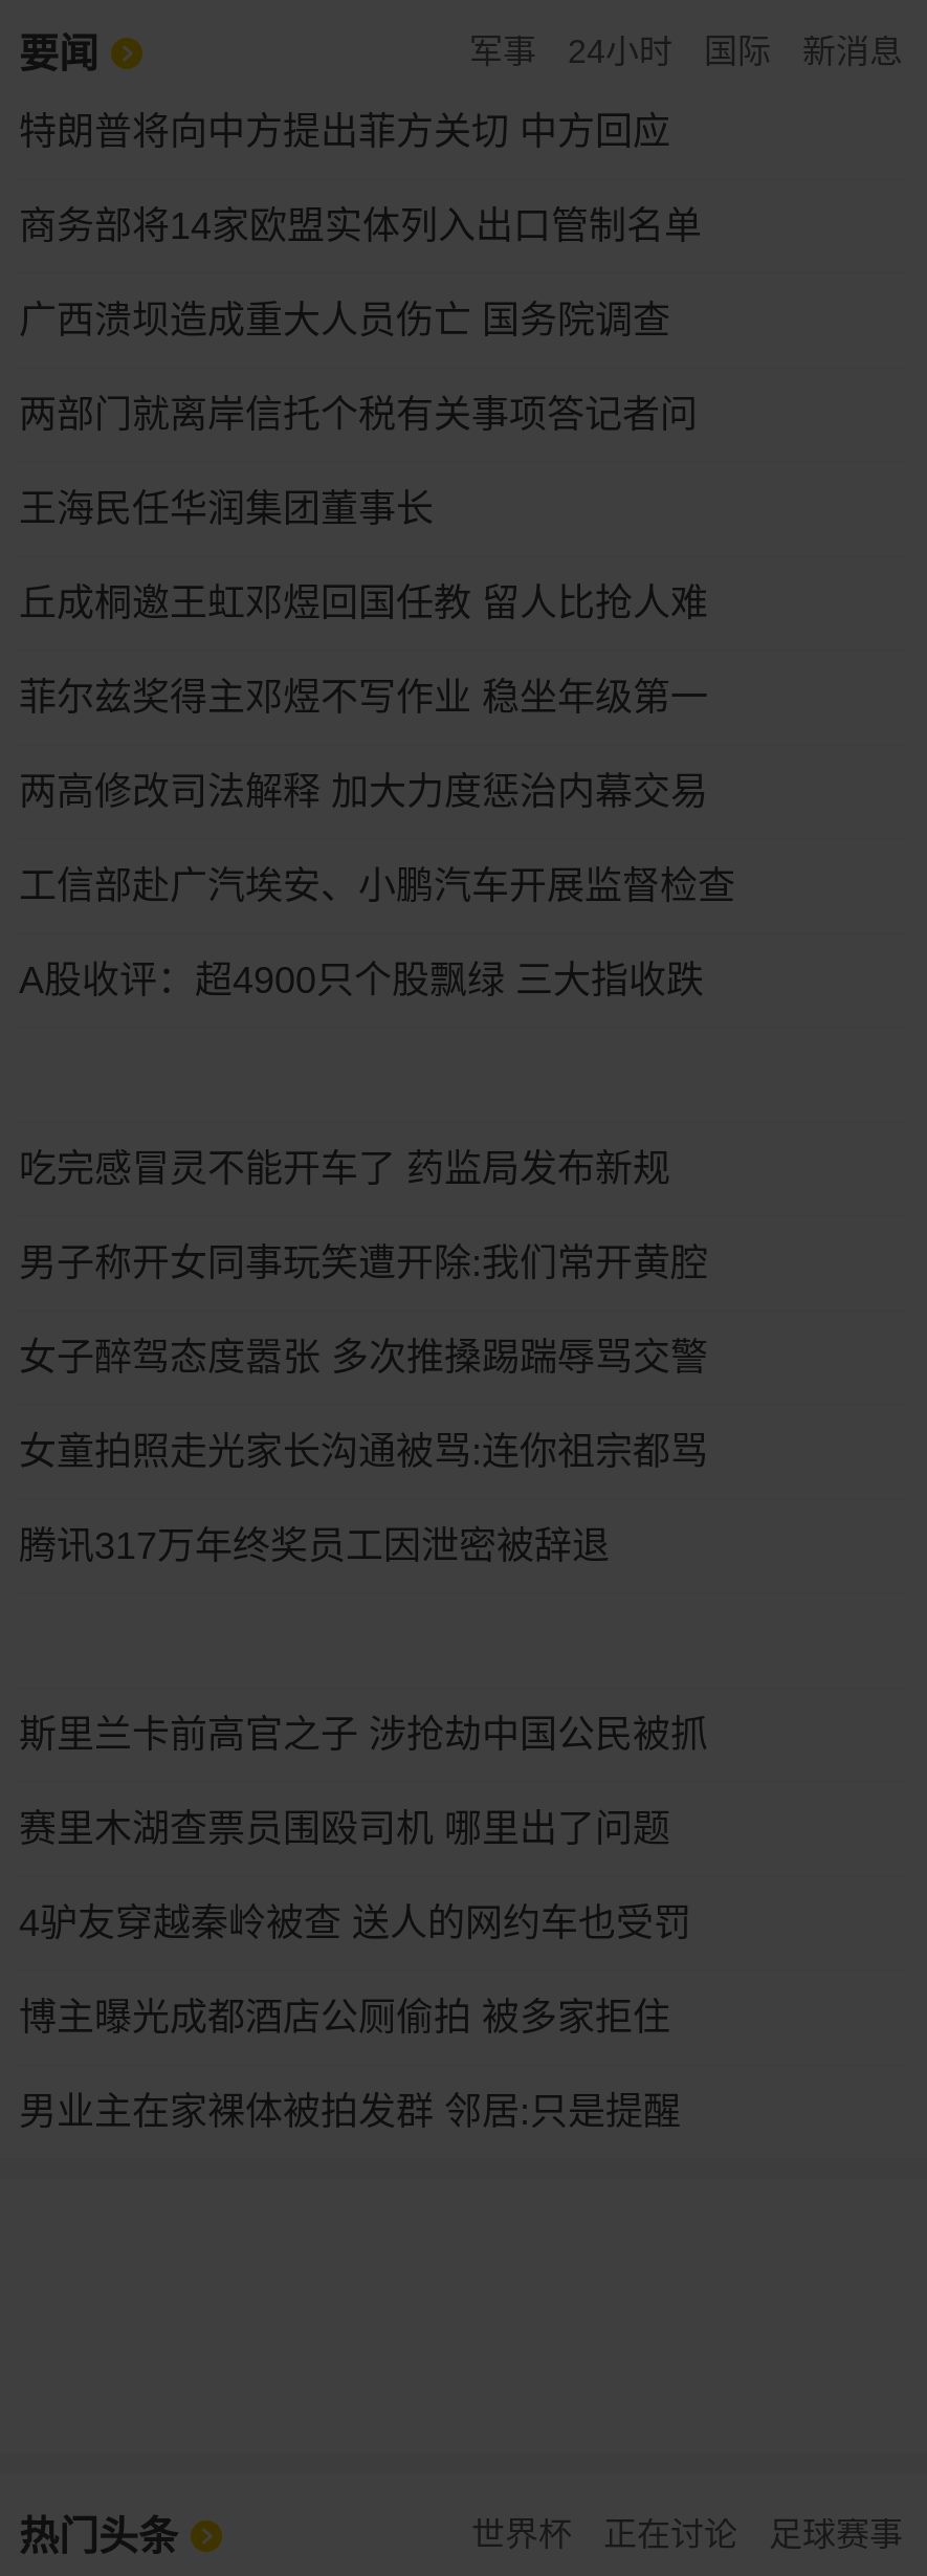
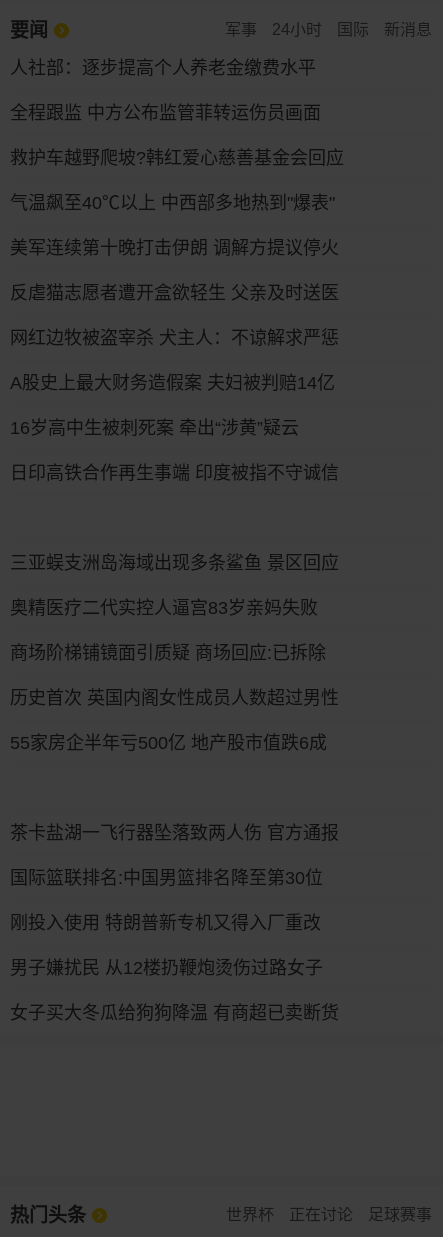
[19,111,670,153] 特朗普将向中方提出菲方关切 中方回应 -> [10,58,316,78] 人社部：逐步提高个人养老金缴费水平
[19,205,702,247] 商务部将14家欧盟实体列入出口管制名单 -> [10,103,321,123] 全程跟监 中方公布监管菲转运伤员画面
[19,300,670,342] 广西溃坝造成重大人员伤亡 国务院调查 -> [10,148,344,168] 救护车越野爬坡?韩红爱心慈善基金会回应
[19,394,698,436] 两部门就离岸信托个税有关事项答记者问 -> [10,193,335,213] 气温飙至40℃以上 中西部多地热到"爆表"
[19,488,434,530] 王海民任华润集团董事长 -> [10,238,339,258] 美军连续第十晚打击伊朗 调解方提议停火
[19,582,708,624] 丘成桐邀王虹邓煜回国任教 留人比抢人难 -> [10,283,339,303] 反虐猫志愿者遭开盒欲轻生 父亲及时送医
[19,677,708,719] 菲尔兹奖得主邓煜不写作业 稳坐年级第一 -> [10,328,339,348] 网红边牧被盗宰杀 犬主人：不谅解求严惩
[19,771,708,813] 两高修改司法解释 加大力度惩治内幕交易 -> [10,373,335,393] A股史上最大财务造假案 夫妇被判赔14亿
[19,865,735,907] 工信部赴广汽埃安、小鹏汽车开展监督检查 -> [10,418,299,438] 16岁高中生被刺死案 牵出“涉黄”疑云
[19,960,704,1001] A股收评：超4900只个股飘绿 三大指收跌 -> [10,463,339,483] 日印高铁合作再生事端 印度被指不守诚信
[19,1148,670,1190] 吃完感冒灵不能开车了 药监局发布新规 -> [10,553,339,573] 三亚蜈支洲岛海域出现多条鲨鱼 景区回应
[19,1242,708,1284] 男子称开女同事玩笑遭开除:我们常开黄腔 -> [10,598,318,618] 奥精医疗二代实控人逼宫83岁亲妈失败
[19,1337,708,1379] 女子醉驾态度嚣张 多次推搡踢踹辱骂交警 -> [10,643,326,663] 商场阶梯铺镜面引质疑 商场回应:已拆除
[19,1431,708,1473] 女童拍照走光家长沟通被骂:连你祖宗都骂 -> [10,688,339,708] 历史首次 英国内阁女性成员人数超过男性
[19,1525,610,1567] 腾讯317万年终奖员工因泄密被辞退 -> [10,733,327,753] 55家房企半年亏500亿 地产股市值跌6成
[19,1714,708,1756] 斯里兰卡前高官之子 涉抢劫中国公民被抓 -> [10,823,339,843] 茶卡盐湖一飞行器坠落致两人伤 官方通报
[19,1808,670,1850] 赛里木湖查票员围殴司机 哪里出了问题 -> [10,868,323,888] 国际篮联排名:中国男篮排名降至第30位
[19,1902,691,1944] 4驴友穿越秦岭被查 送人的网约车也受罚 -> [10,913,321,933] 刚投入使用 特朗普新专机又得入厂重改
[19,1997,670,2039] 博主曝光成都酒店公厕偷拍 被多家拒住 -> [10,958,323,978] 男子嫌扰民 从12楼扔鞭炮烫伤过路女子
[19,2091,681,2133] 男业主在家裸体被拍发群 邻居:只是提醒 -> [10,1003,339,1023] 女子买大冬瓜给狗狗降温 有商超已卖断货

